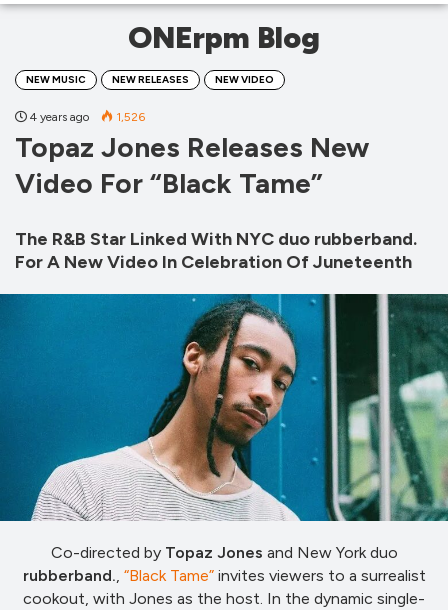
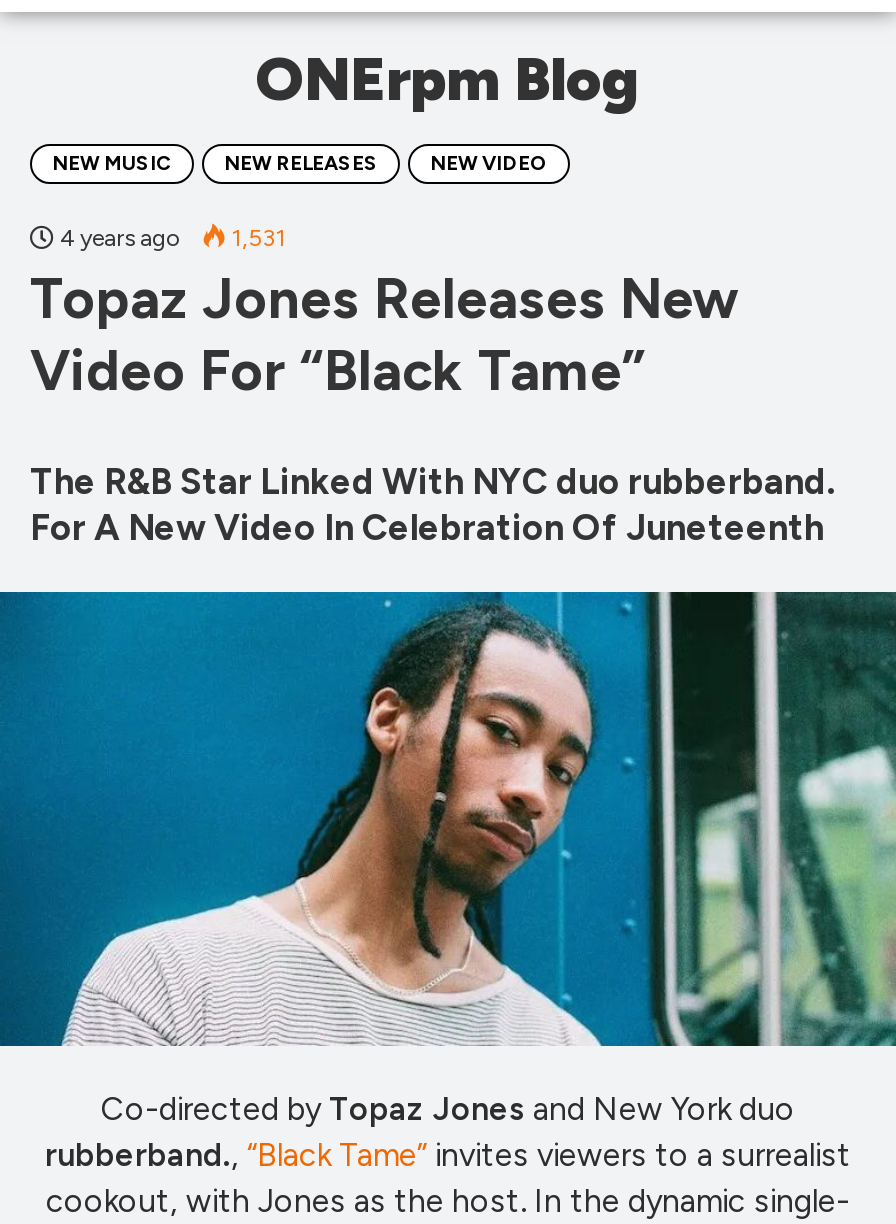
[30,110,145,124] 4 years ago 1,526 -> [60,224,286,252] 4 years ago 1,531

